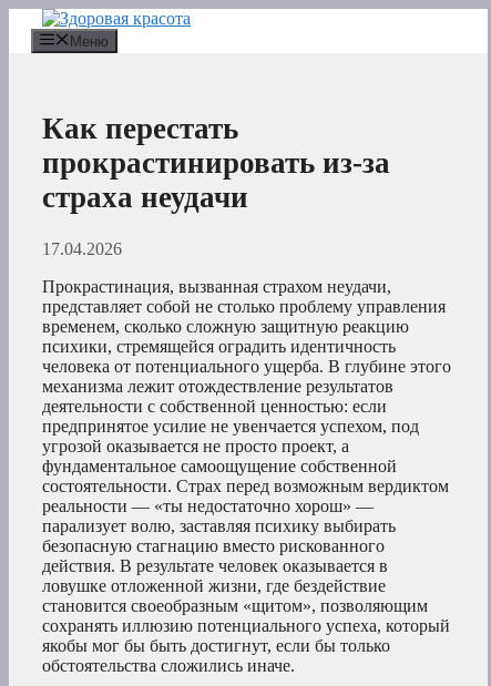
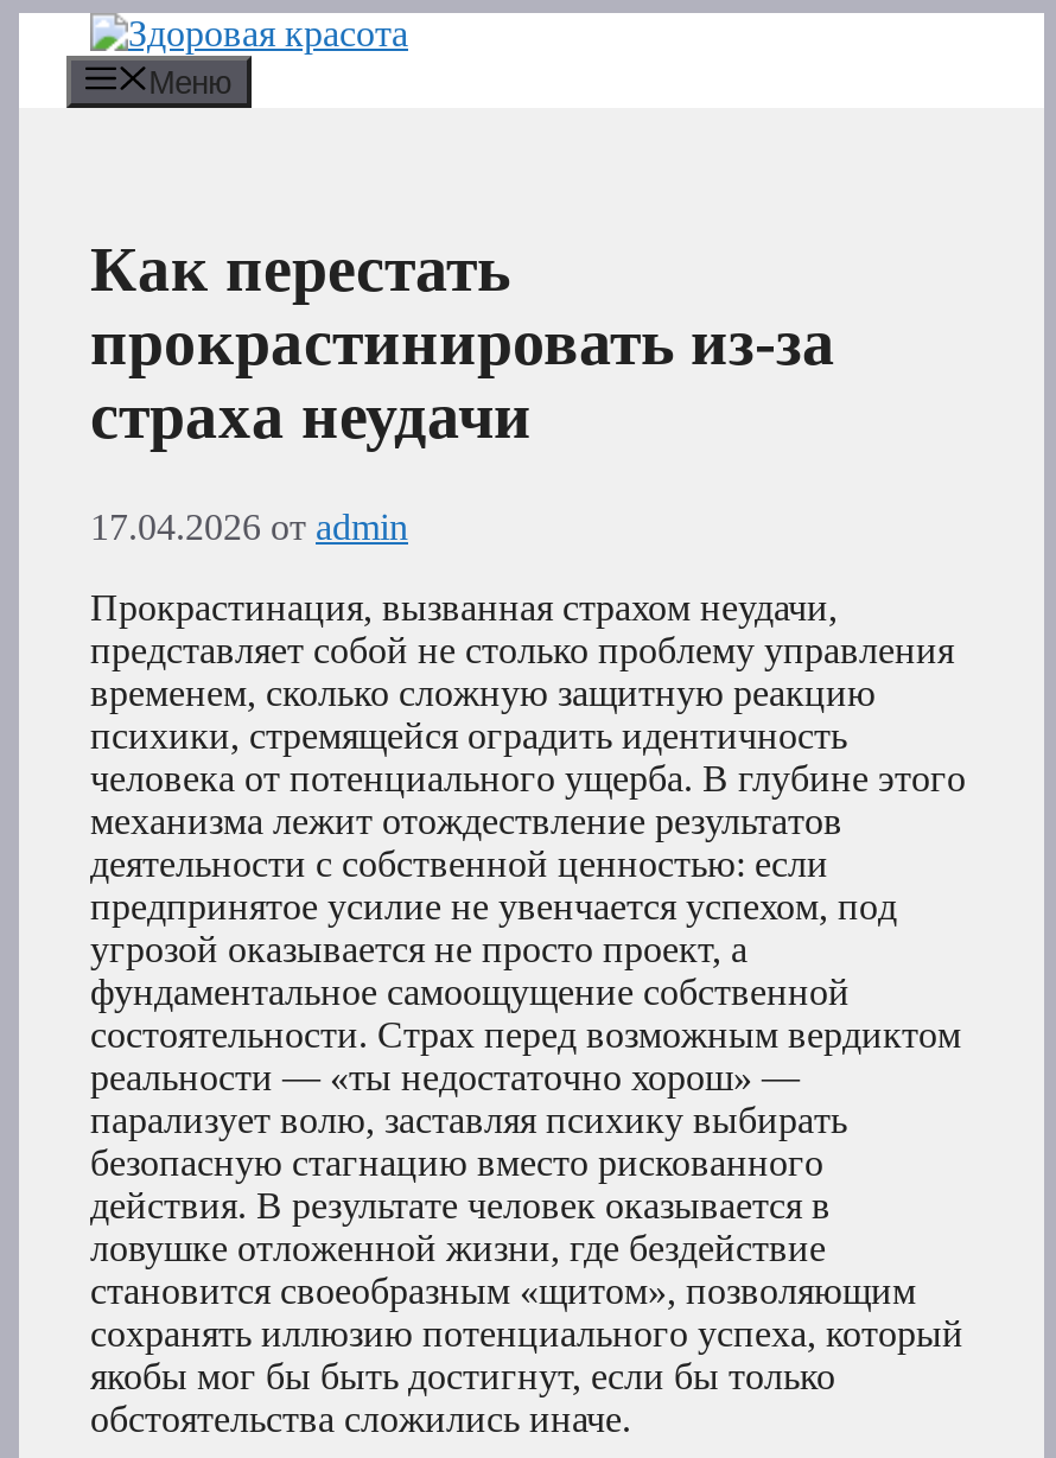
[42,239,122,258] 17.04.2026 -> [90,507,408,547] 17.04.2026 от admin

